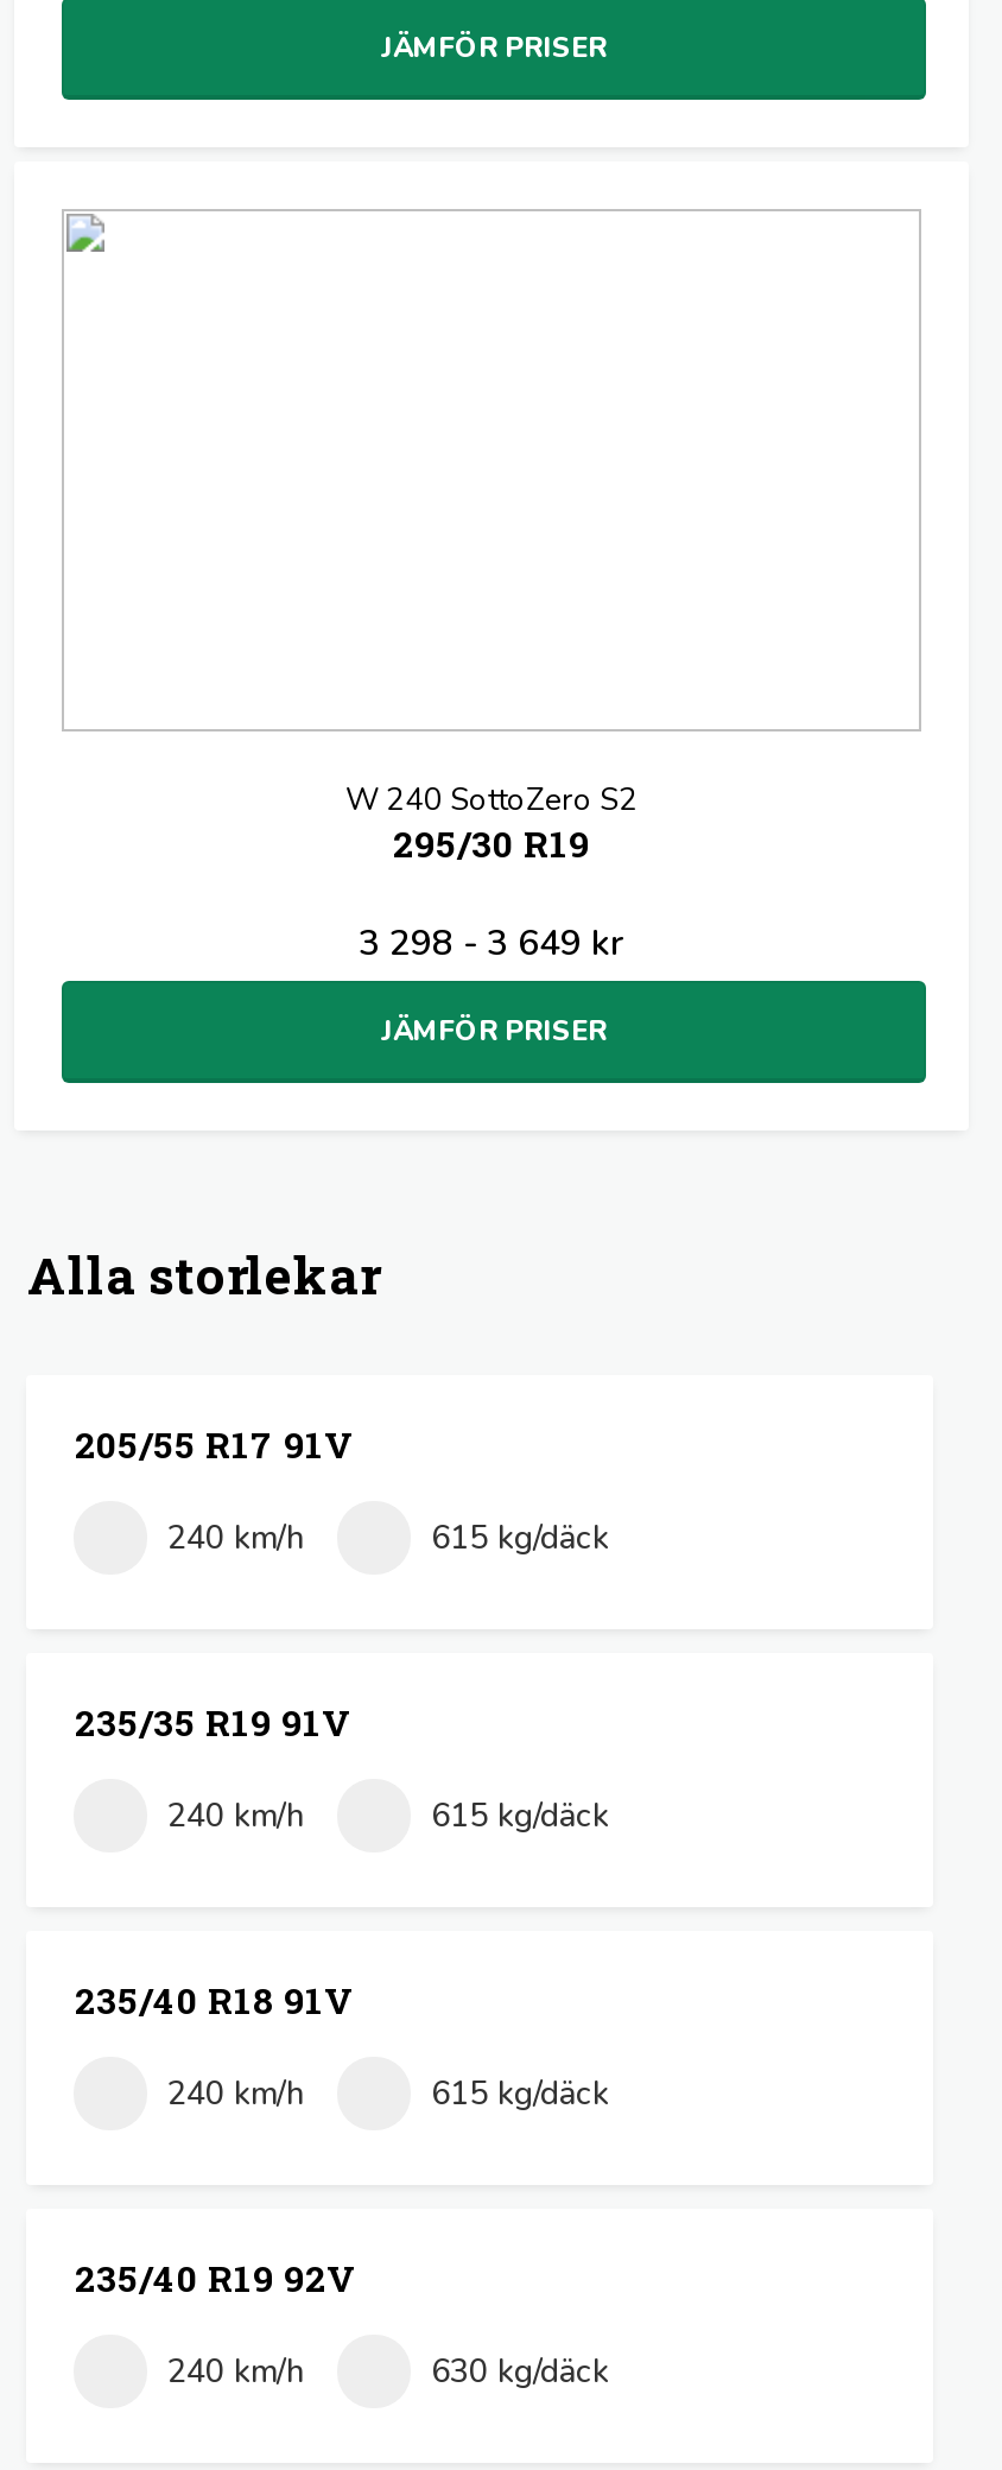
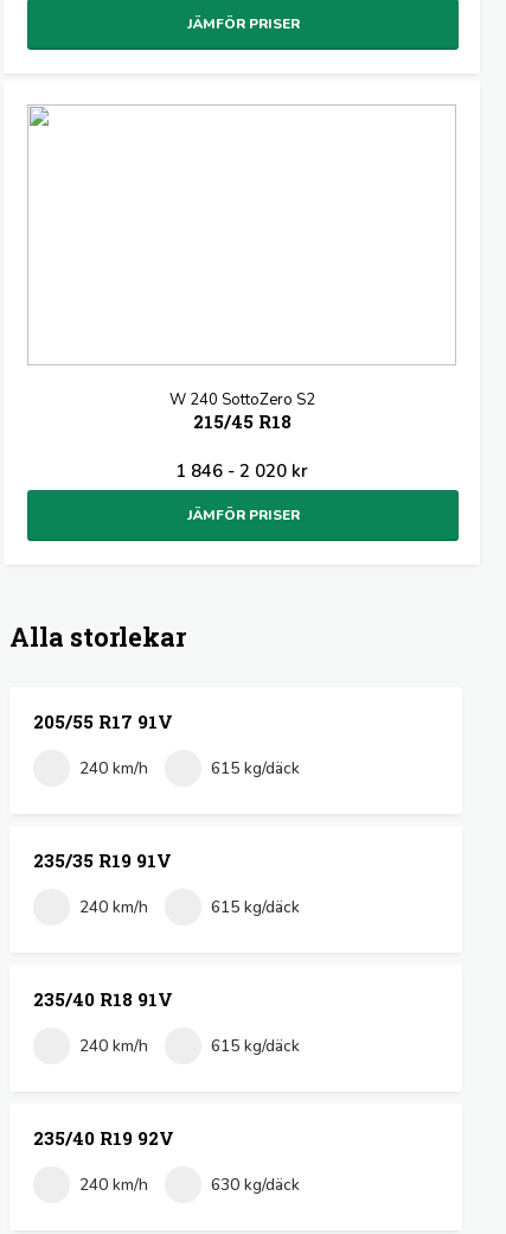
[393,819,590,867] 295/30 R19 -> [193,409,291,433] 215/45 R18
[359,919,624,966] 3 298 - 3 649 kr -> [175,459,308,483] 1 846 - 2 020 kr

